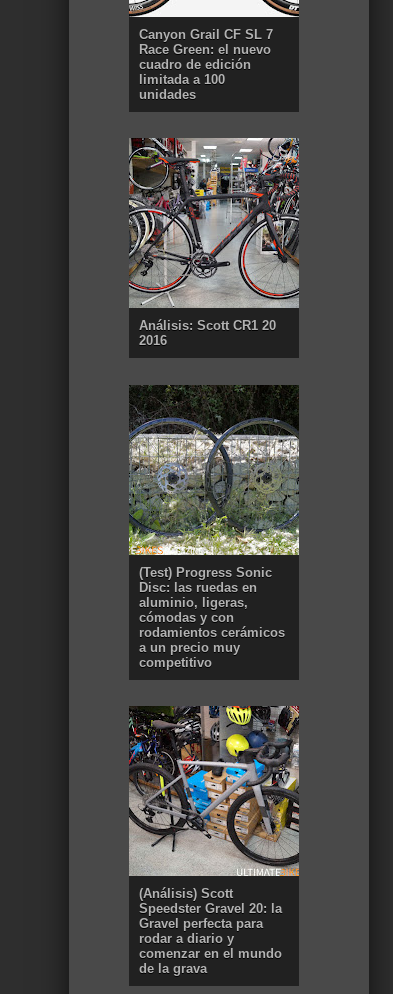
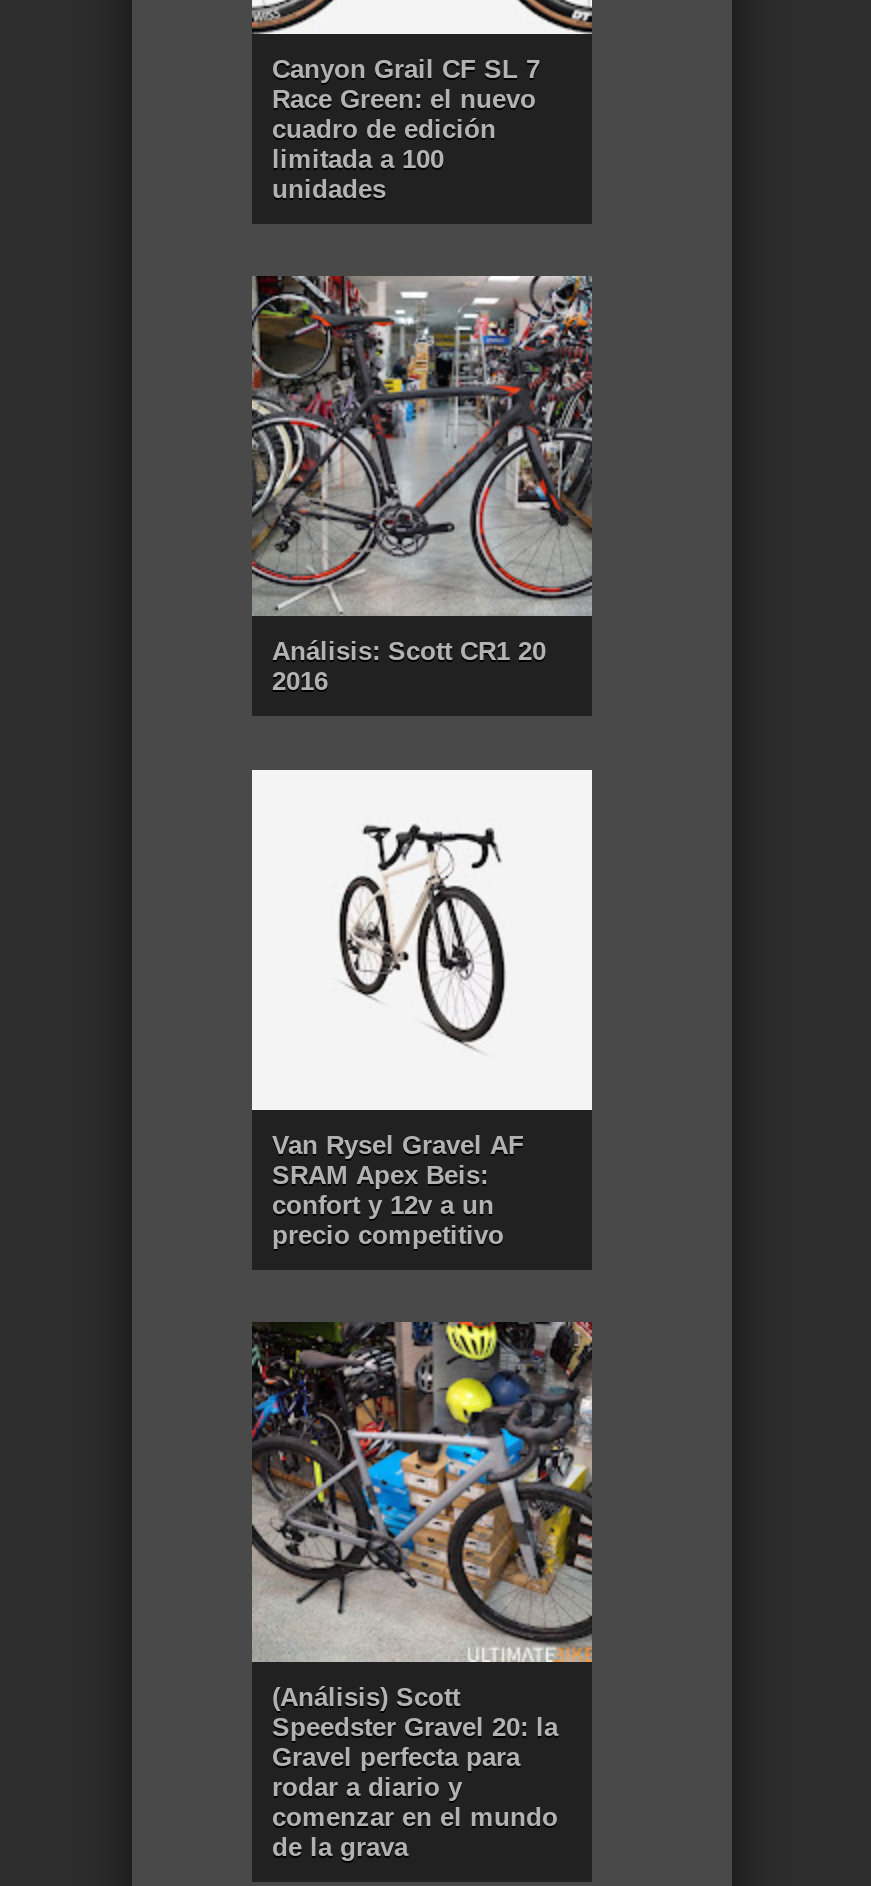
[128,384,299,670] [image] | (Test) Progress Sonic | Disc: las ruedas en | aluminio, ligeras, | cómodas y con | rodamientos cerámicos | a un precio muy | competitivo -> [250,768,594,1249] [image] | Van Rysel Gravel AF | SRAM Apex Beis: | confort y 12v a un | precio competitivo

